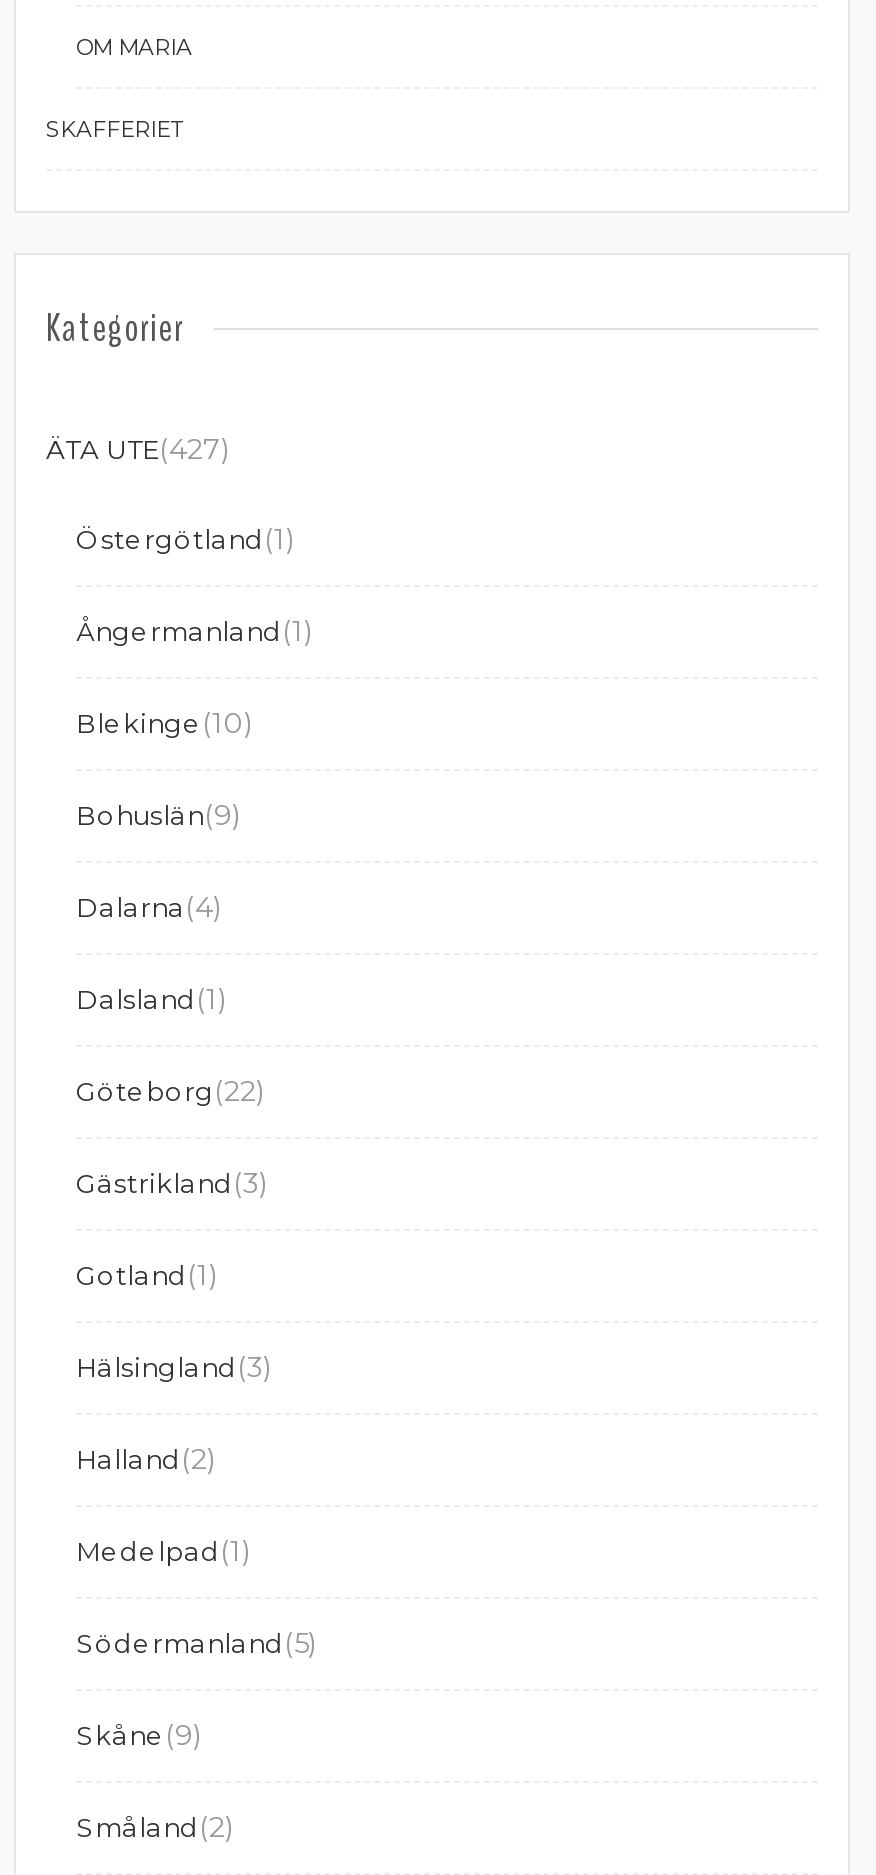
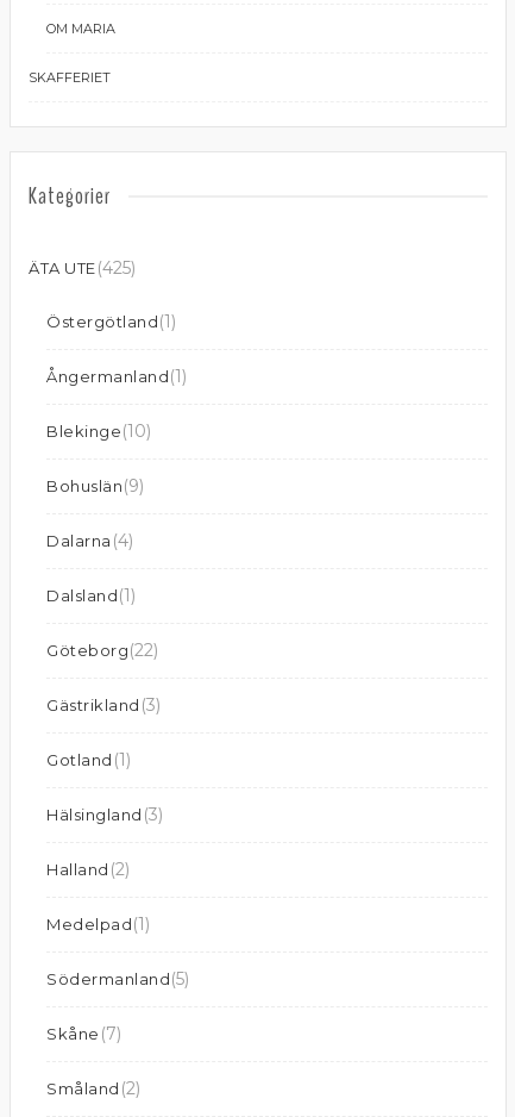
[46,431,229,467] ÄTA UTE(427) -> [29,257,135,279] ÄTA UTE(425)
[76,1717,201,1753] Skåne (9) -> [46,1023,121,1044] Skåne (7)

